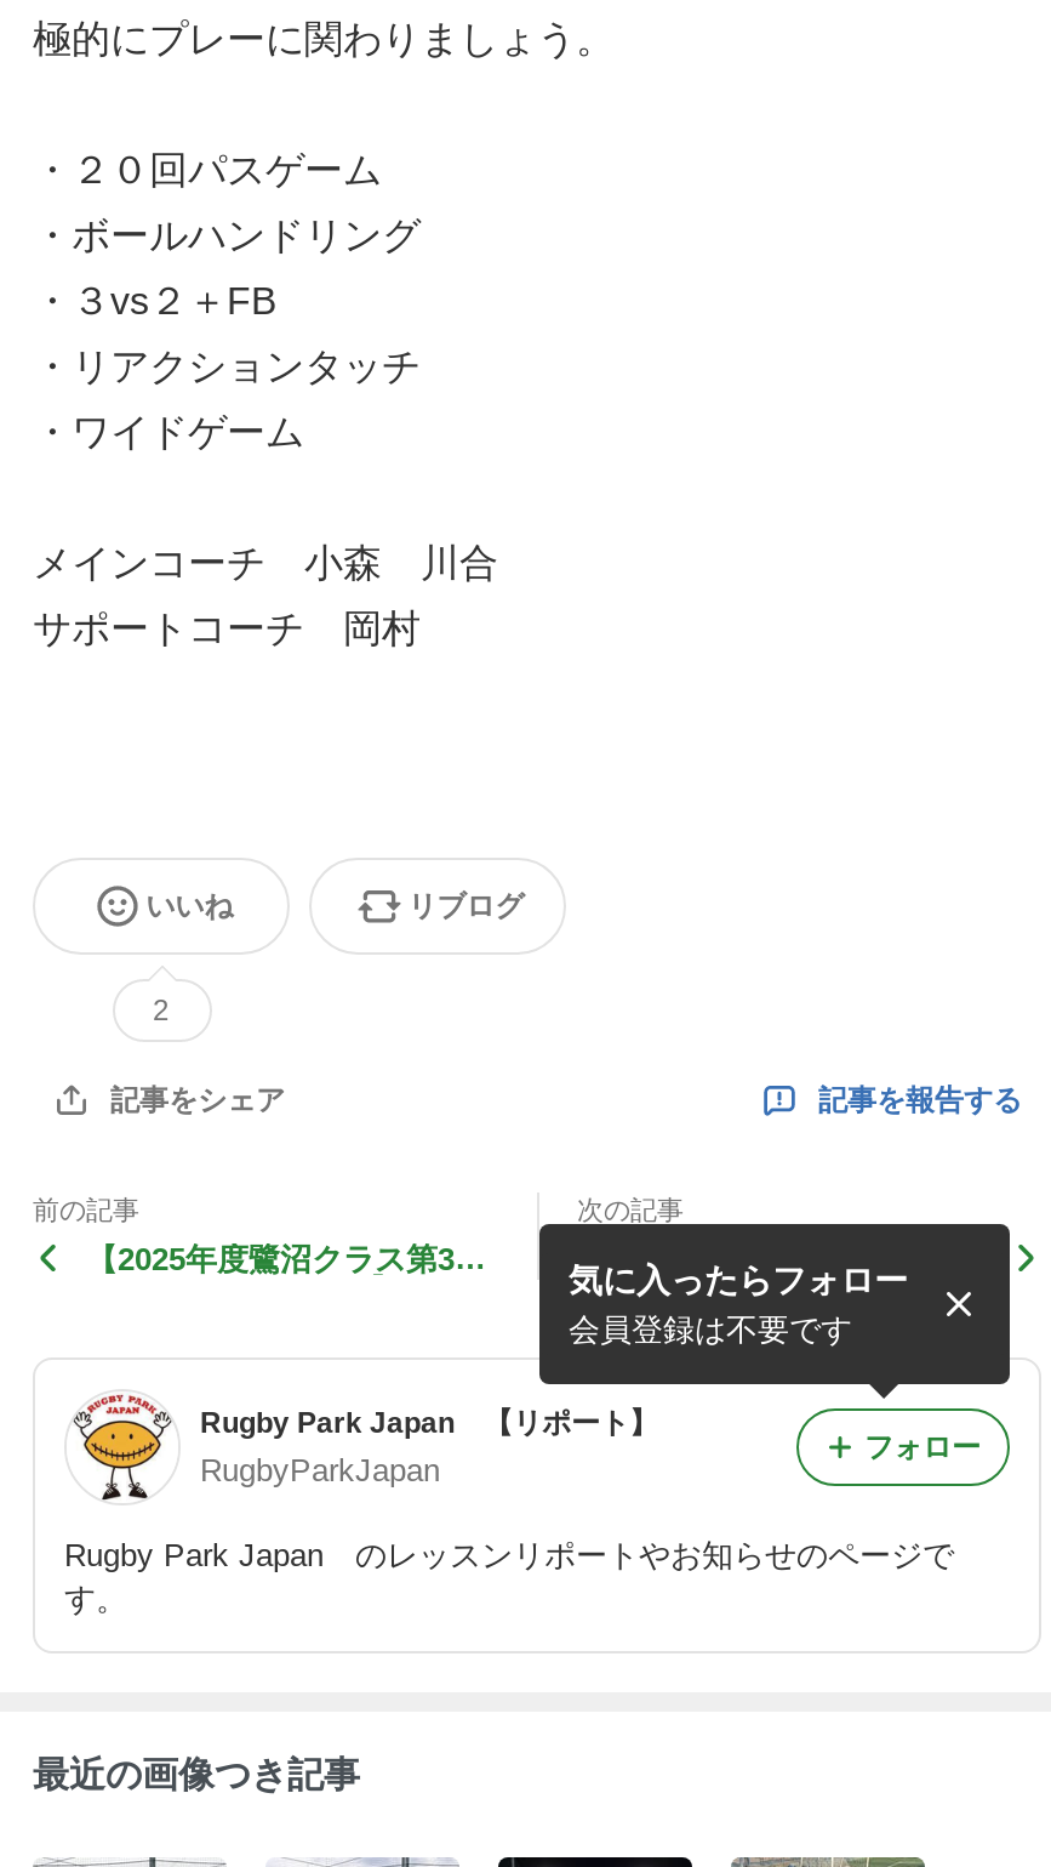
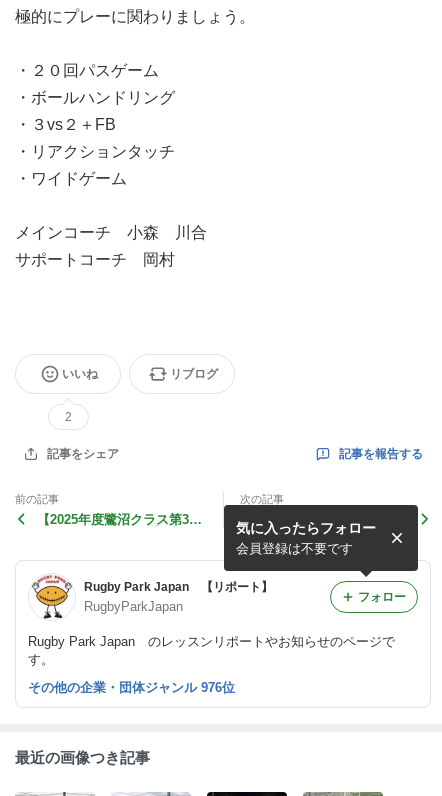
none -> [28,680,235,695] その他の企業・団体ジャンル 976位

